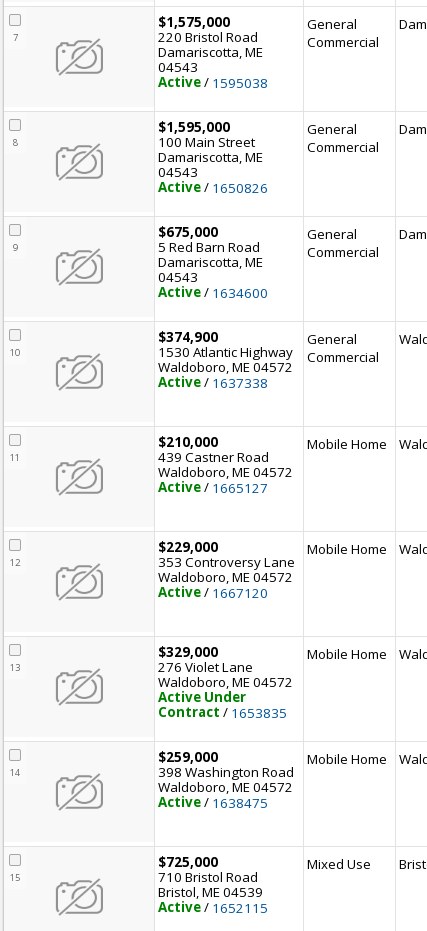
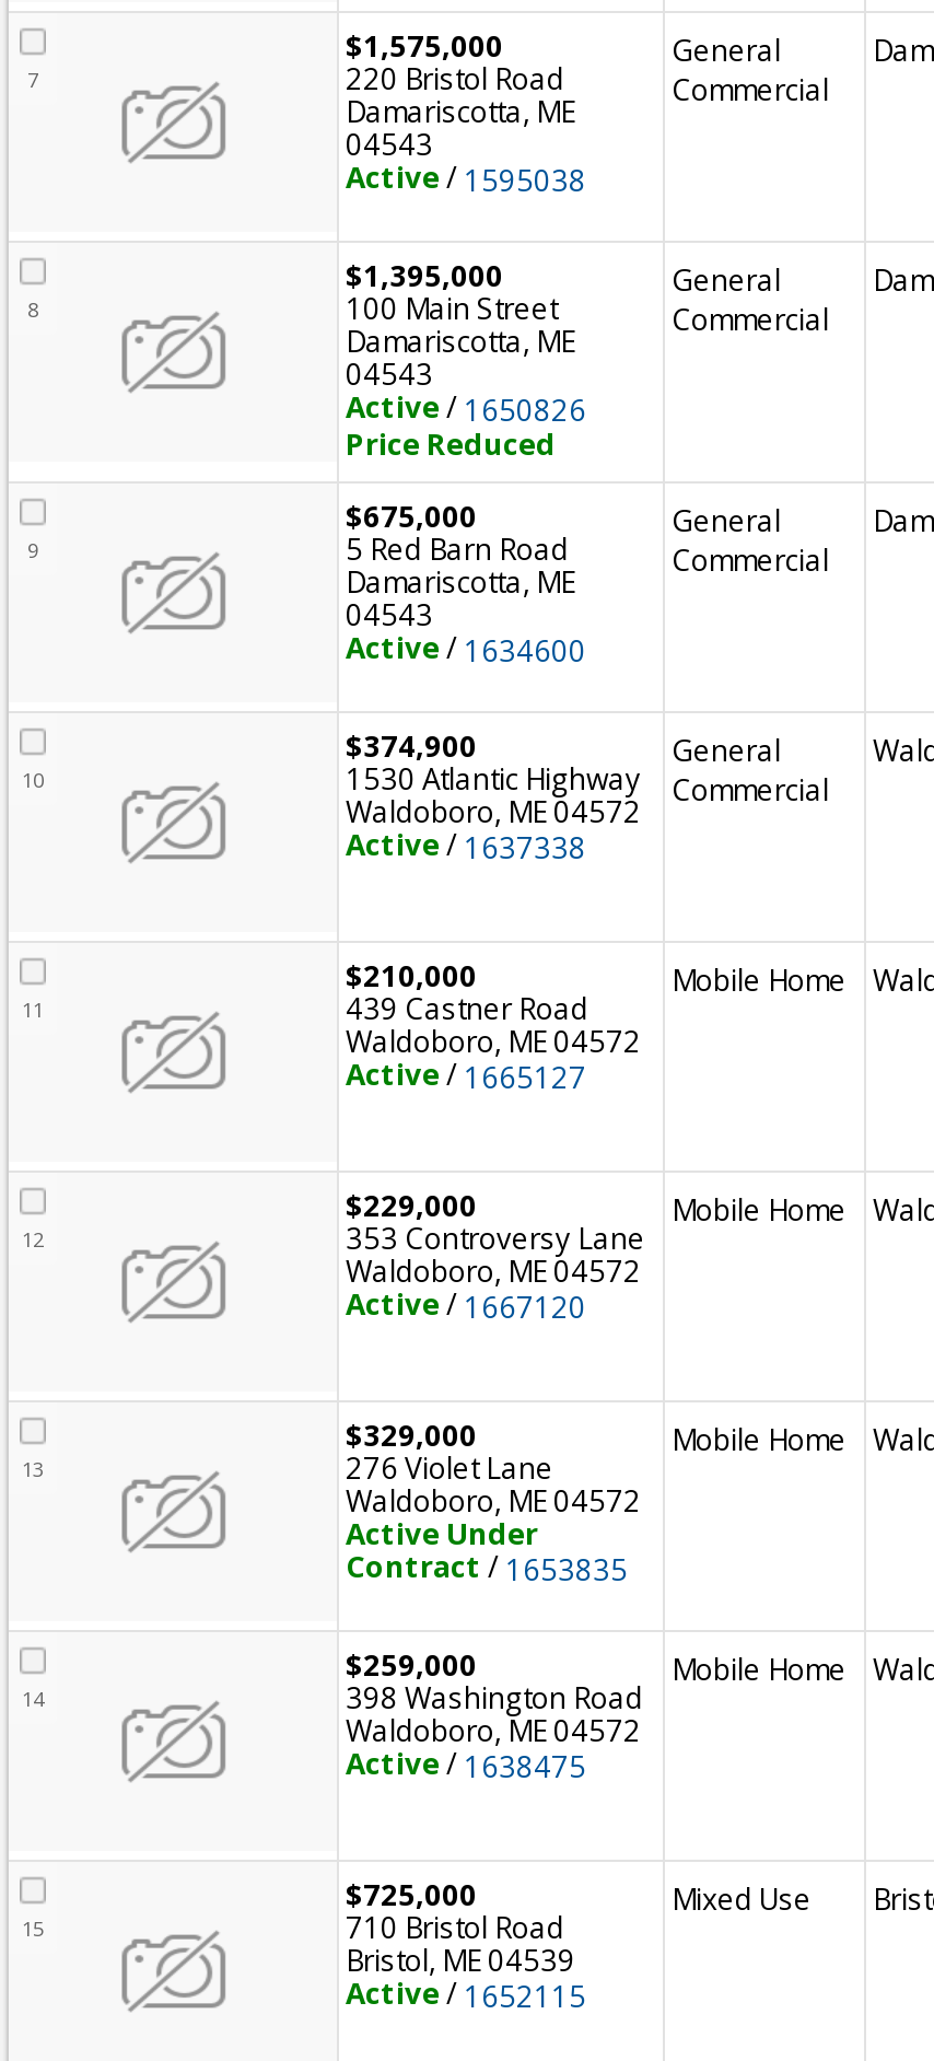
[158,118,230,136] $1,595,000 -> [346,256,503,295] $1,395,000
none -> [346,425,556,465] Price Reduced

